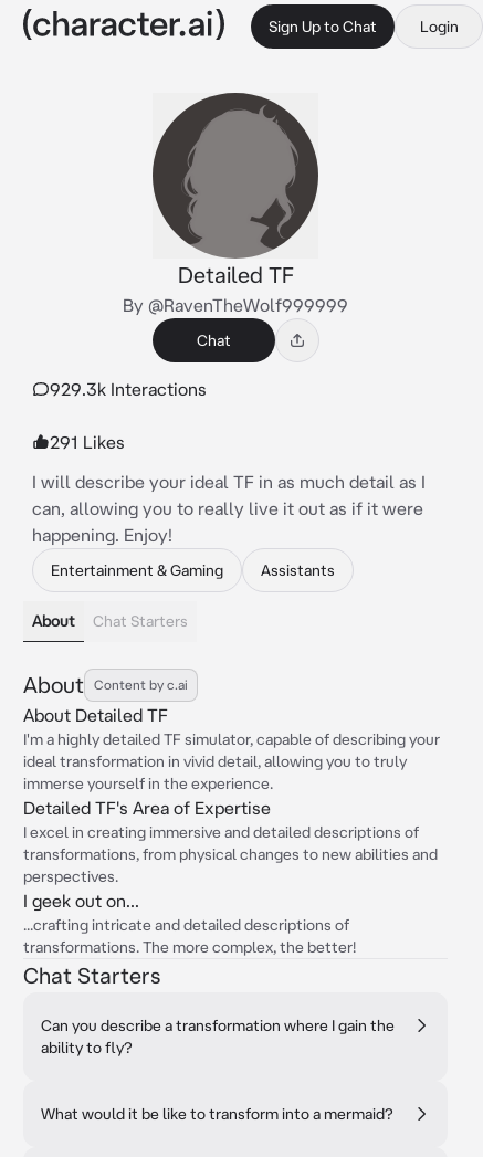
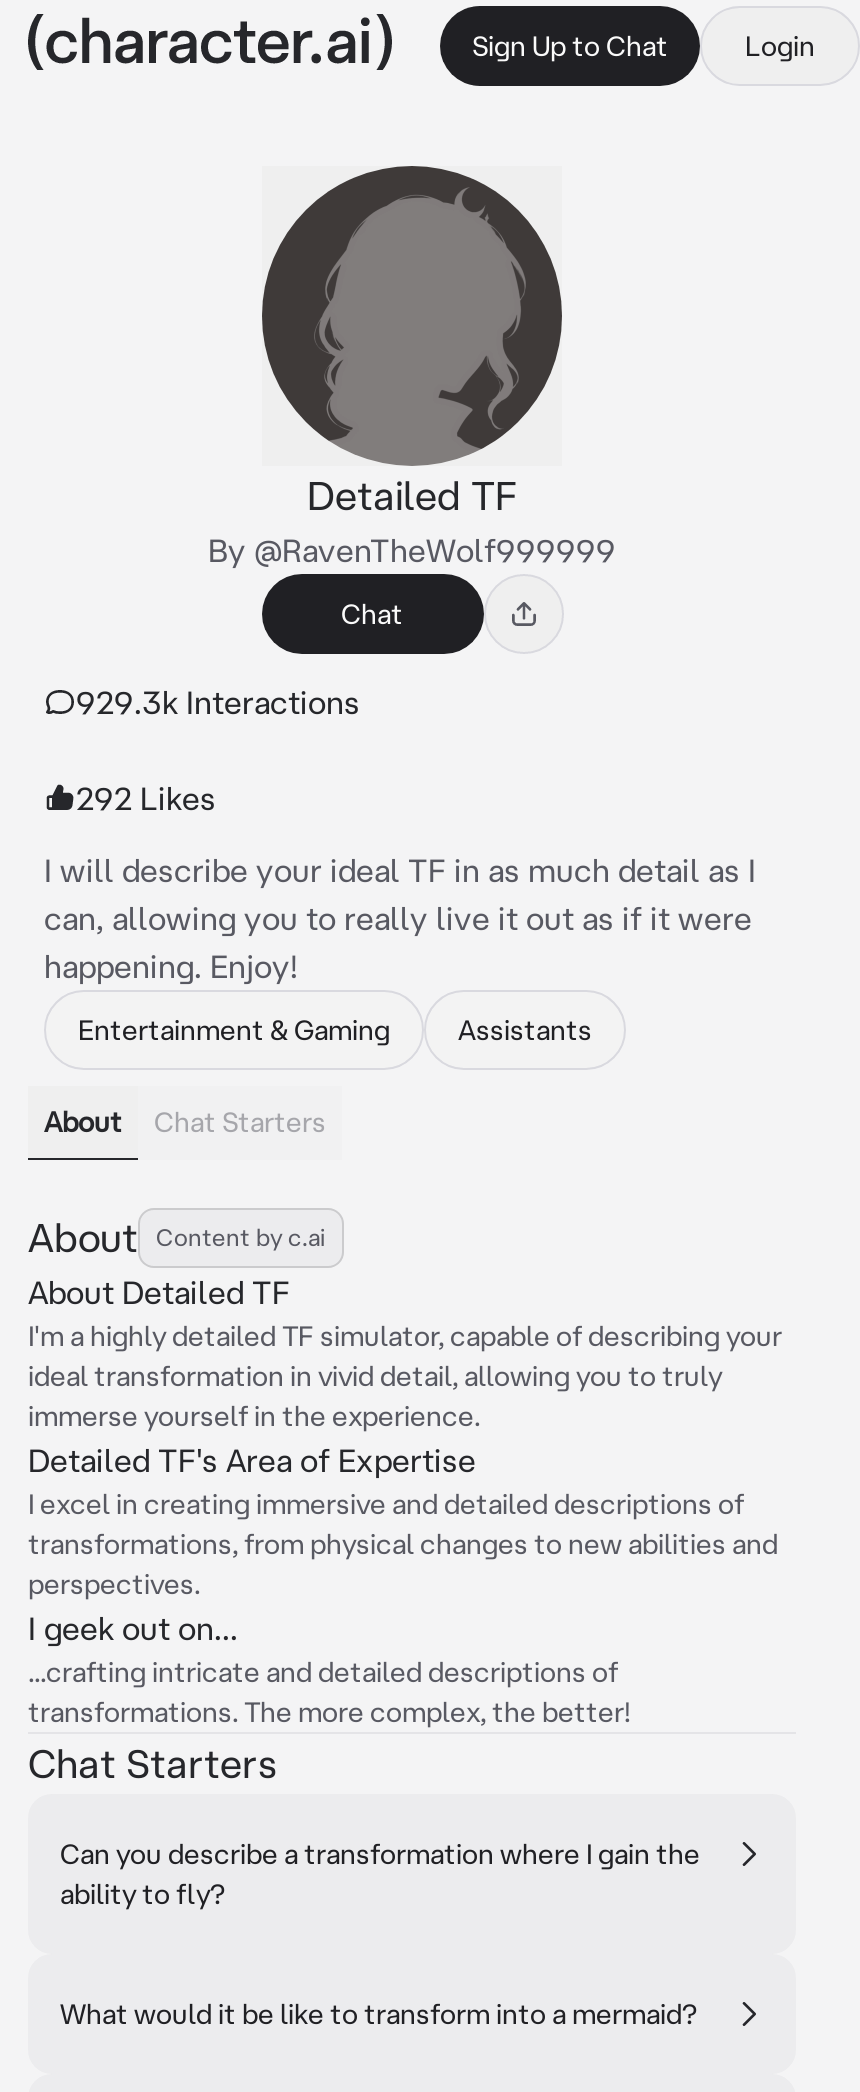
[50,432,125,452] 291 Likes -> [76,780,216,816] 292 Likes

